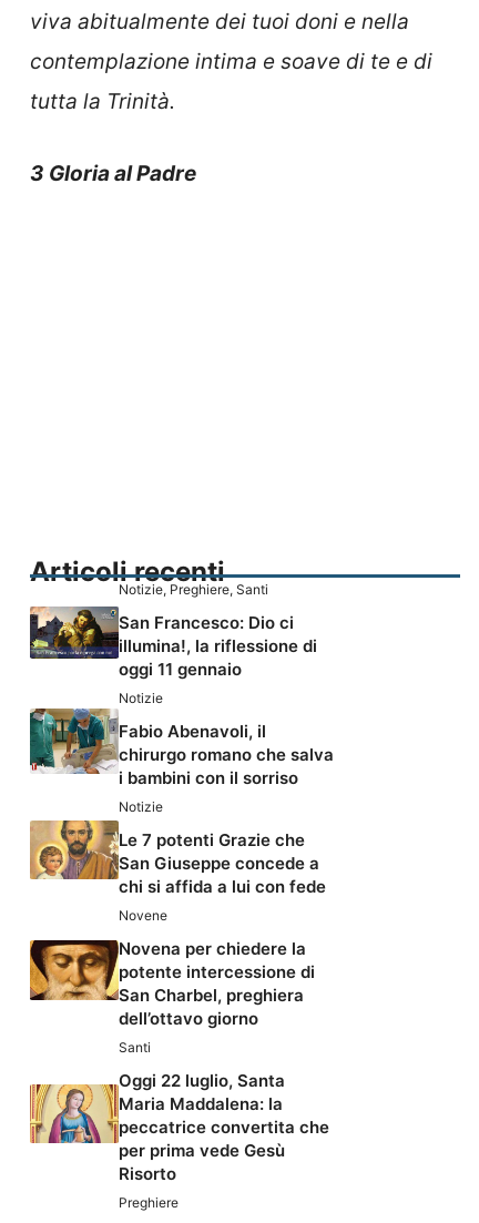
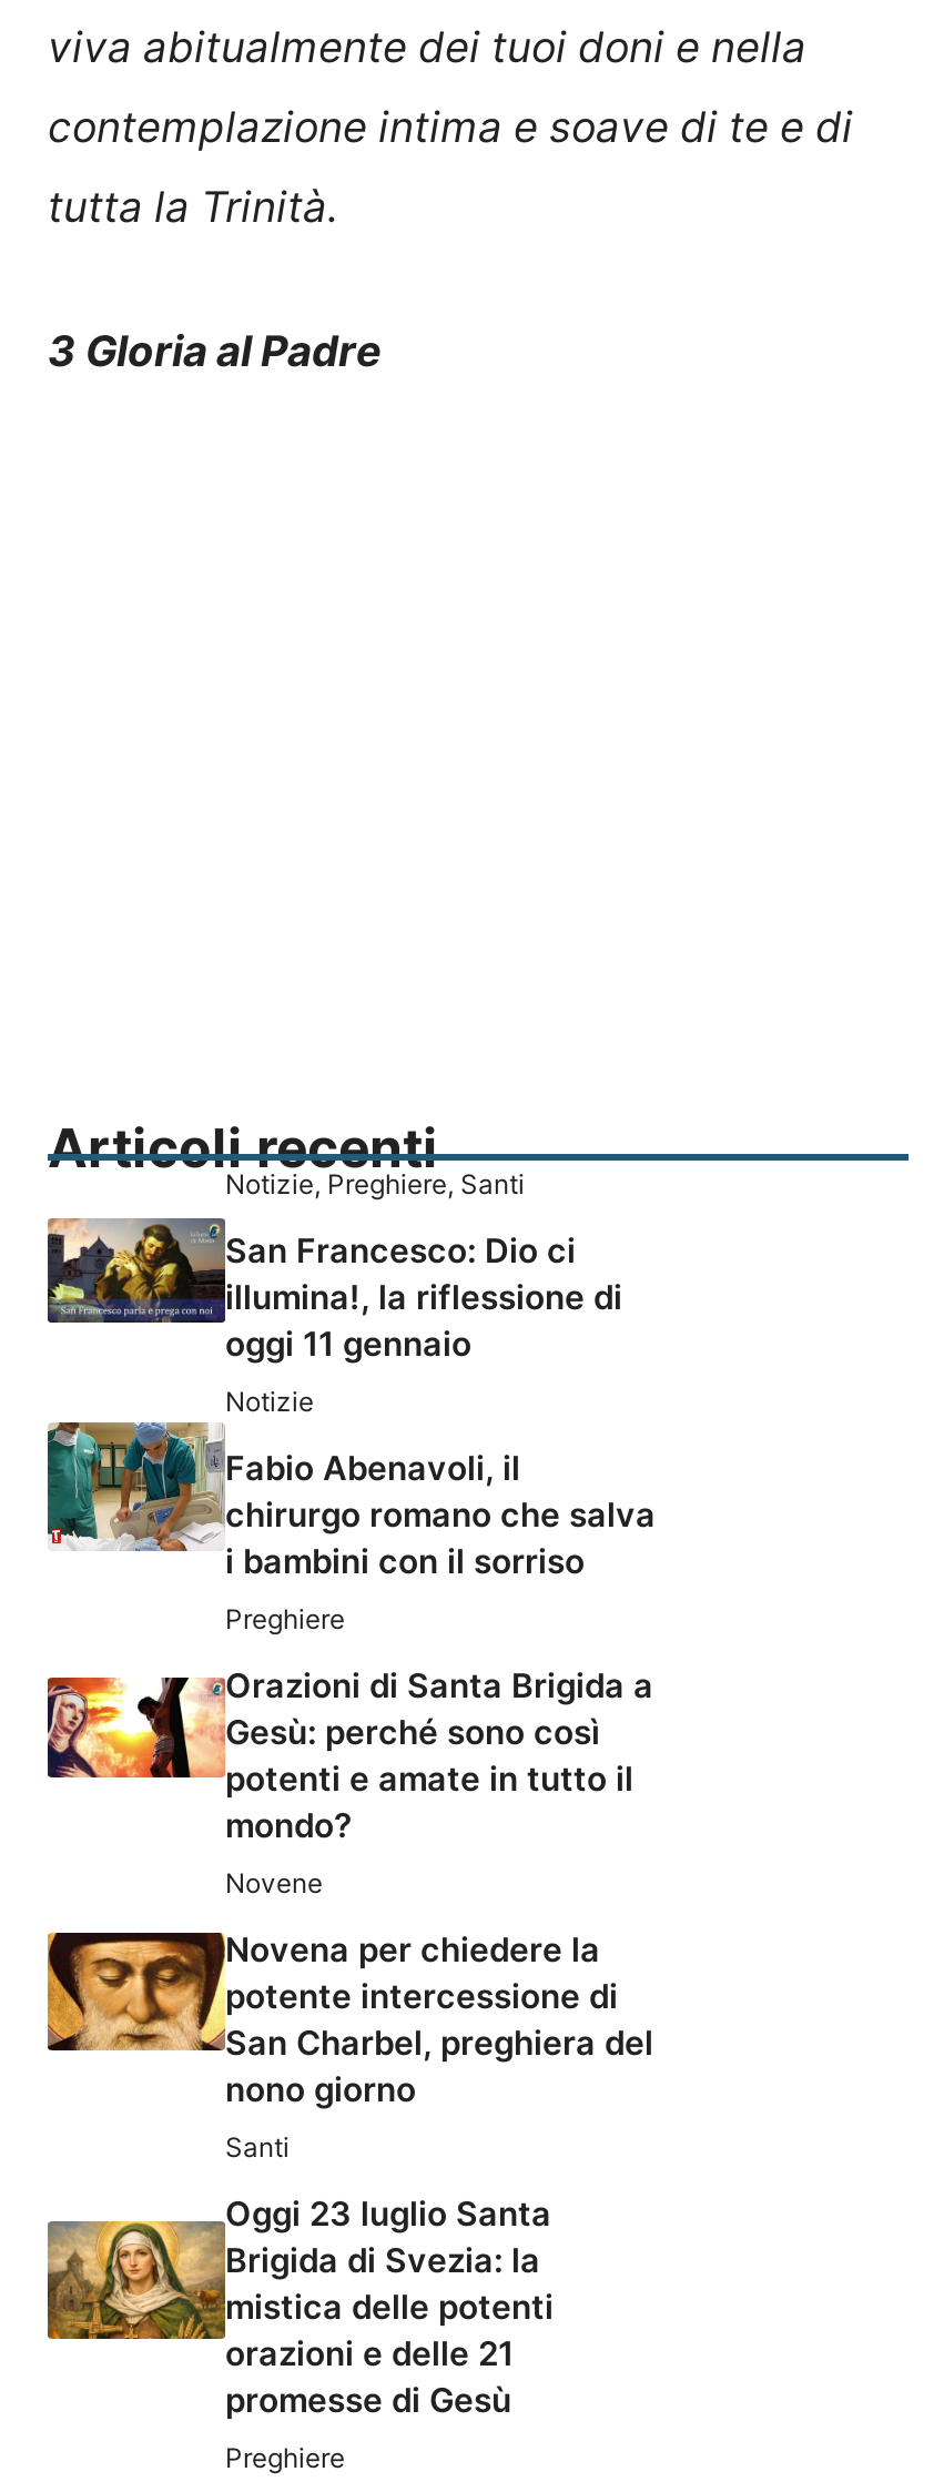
[119,799,163,816] Notizie -> [225,1603,345,1637] Preghiere
[29,819,326,898] [image] | Le 7 potenti Grazie che | San Giuseppe concede a | chi si affida a lui con fede -> [45,1665,653,1847] [image] | Orazioni di Santa Brigida a | Gesù: perché sono così | potenti e amate in tutto il | mondo?
[119,985,304,1030] San Charbel, preghiera | dell’ottavo giorno -> [225,2023,653,2111] San Charbel, preghiera del | nono giorno
[29,1071,329,1185] [image] | Oggi 22 luglio, Santa | Maria Maddalena: la | peccatrice convertita che | per prima vede Gesù | Risorto -> [45,2194,554,2422] [image] | Oggi 23 luglio Santa | Brigida di Svezia: la | mistica delle potenti | orazioni e delle 21 | promesse di Gesù

